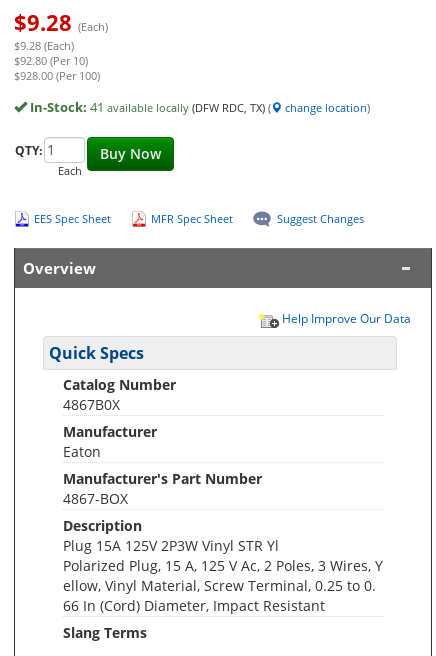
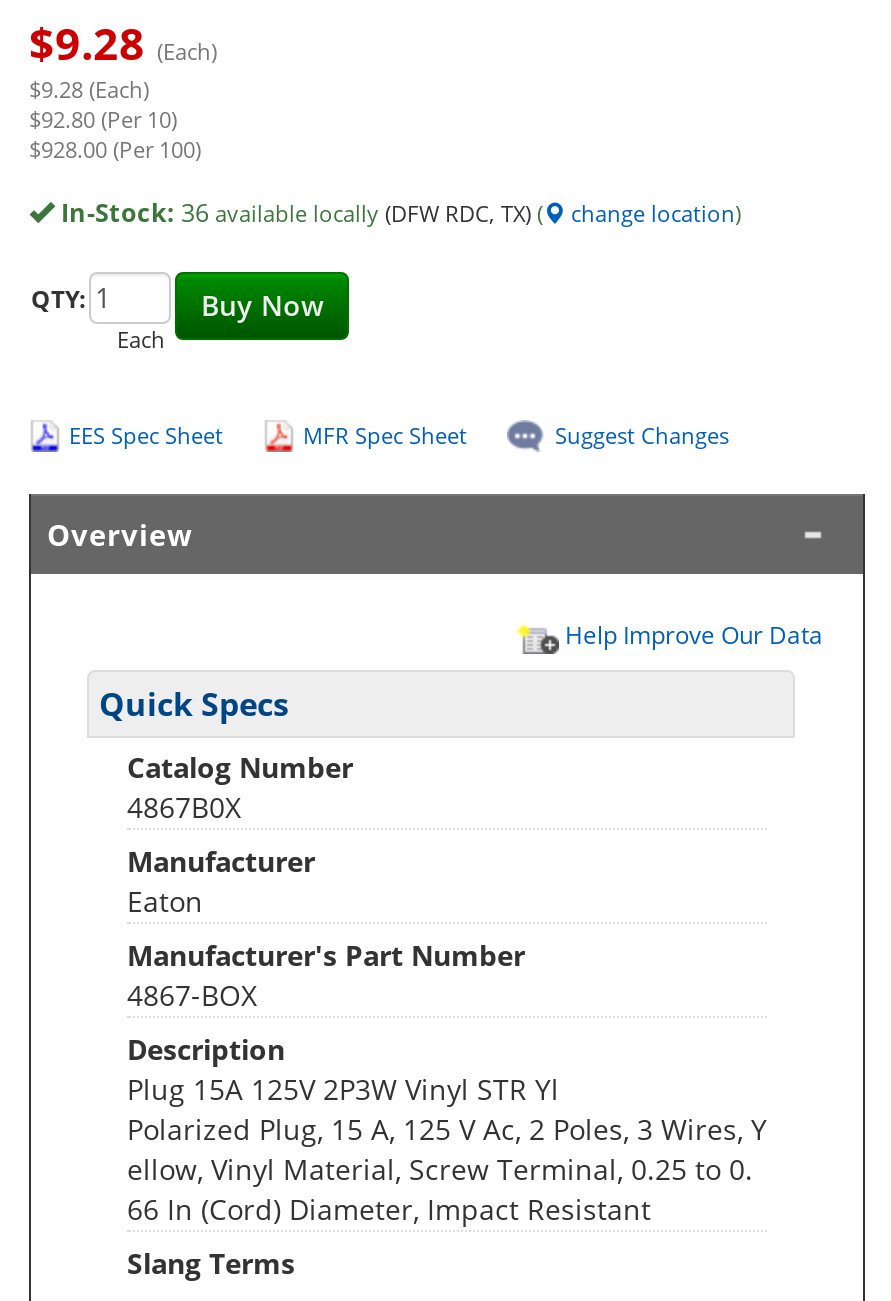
[30,98,271,116] In-Stock: 41 available locally (DFW RDC, TX) ( -> [61,194,543,230] In-Stock: 36 available locally (DFW RDC, TX) (

